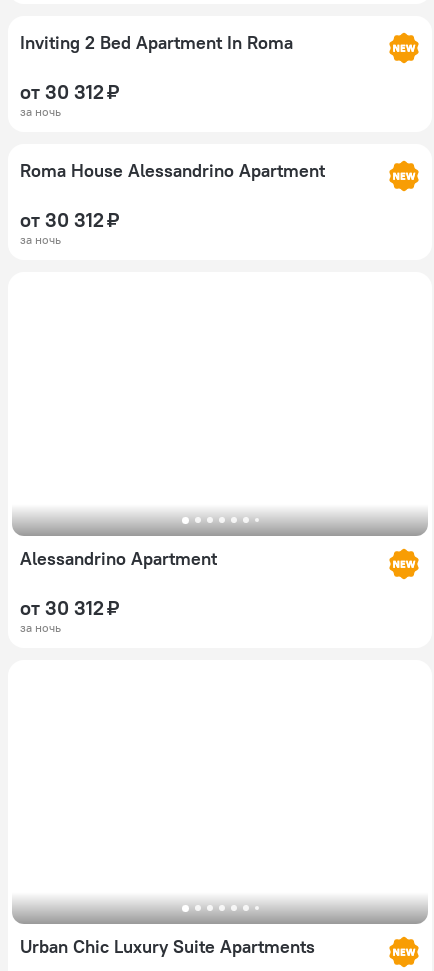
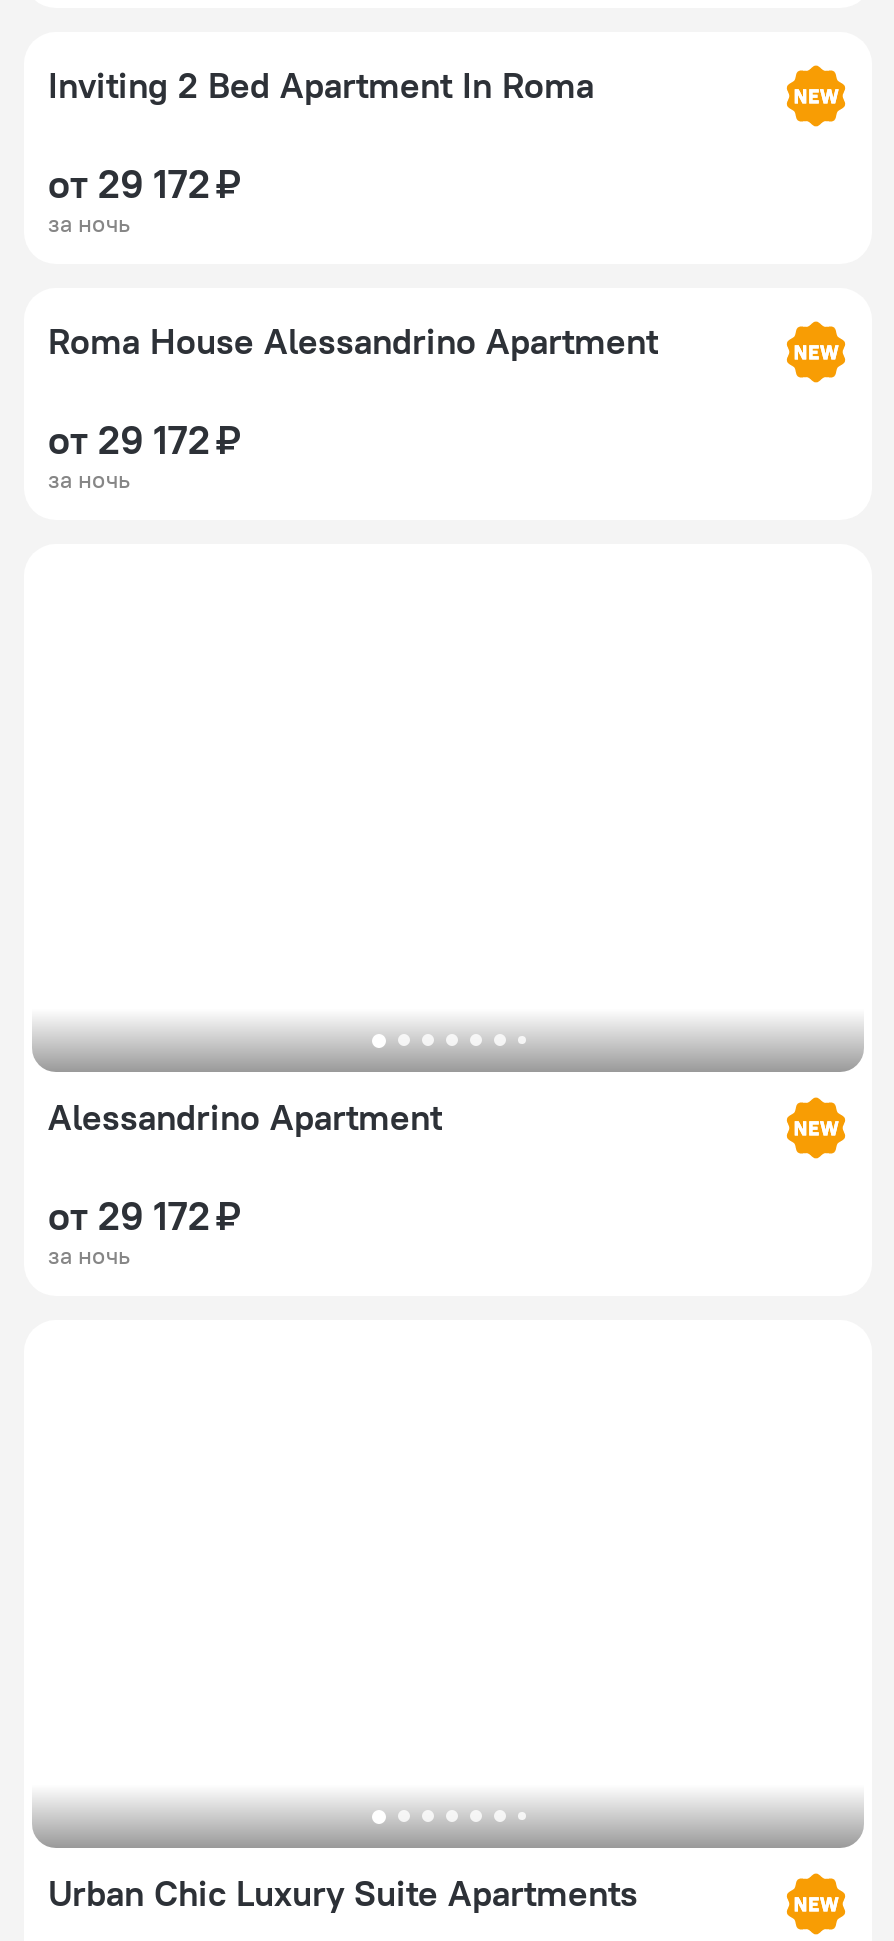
[20,79,119,104] от 30 312 ₽ -> [48,158,240,208] от 29 172 ₽
[20,207,119,232] от 30 312 ₽ -> [48,414,240,464] от 29 172 ₽
[20,595,119,620] от 30 312 ₽ -> [48,1190,240,1240] от 29 172 ₽

